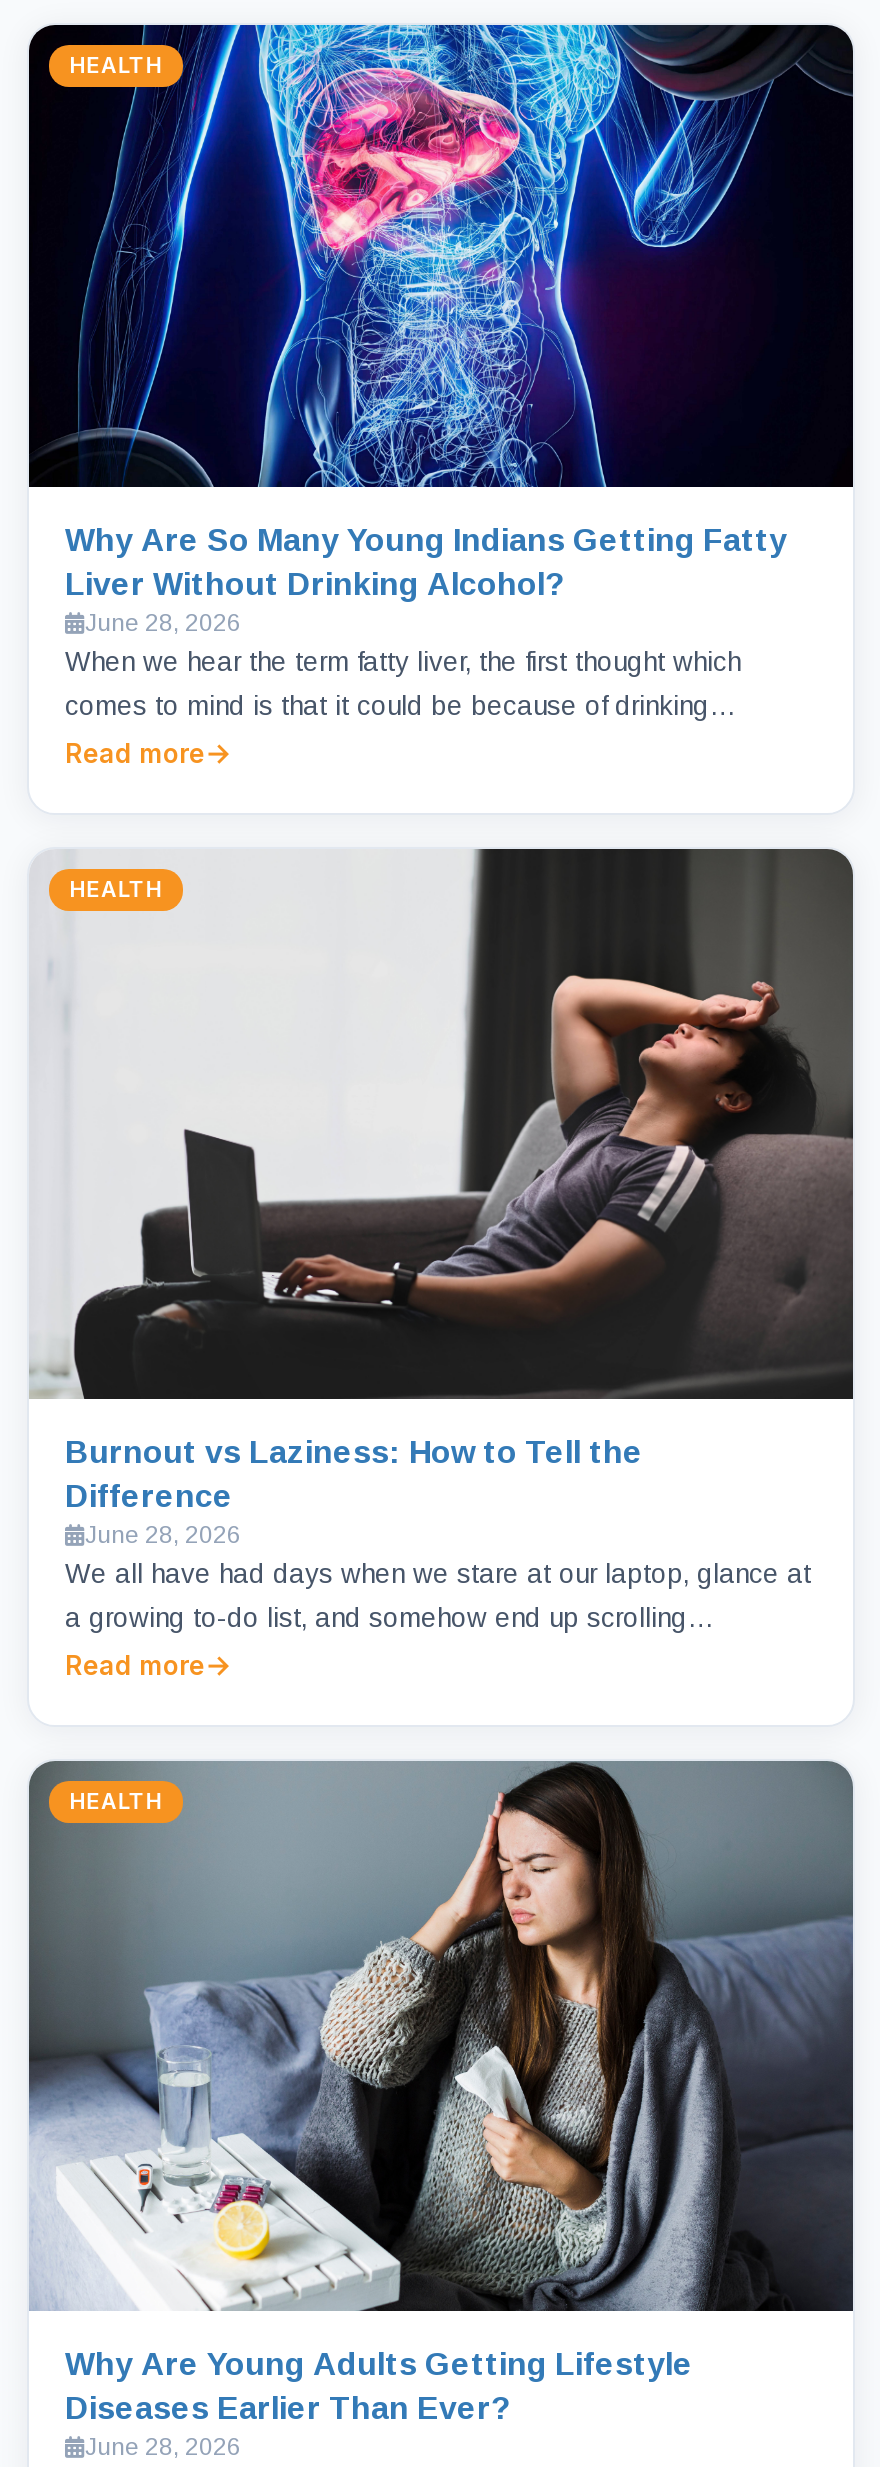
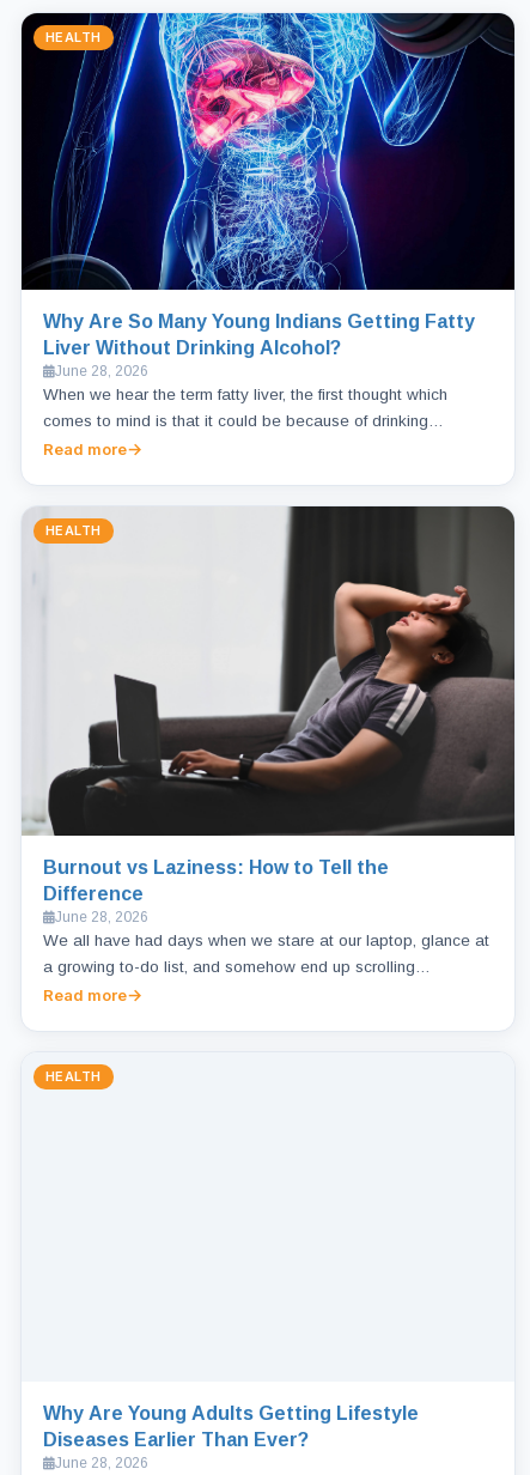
[27,1759,855,2313] [image] -> none

